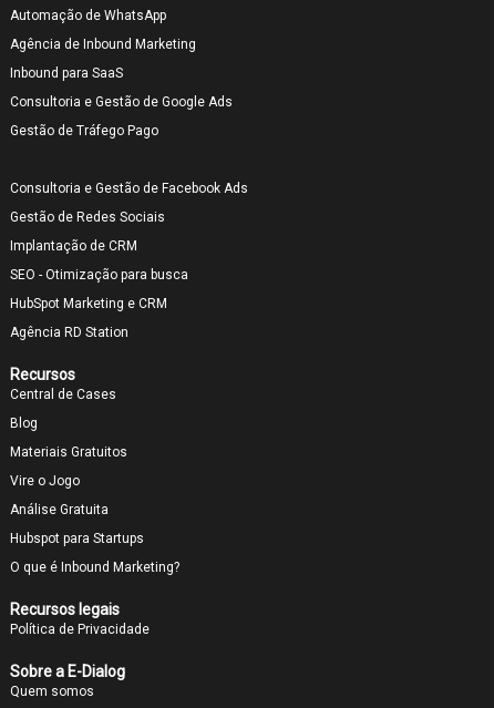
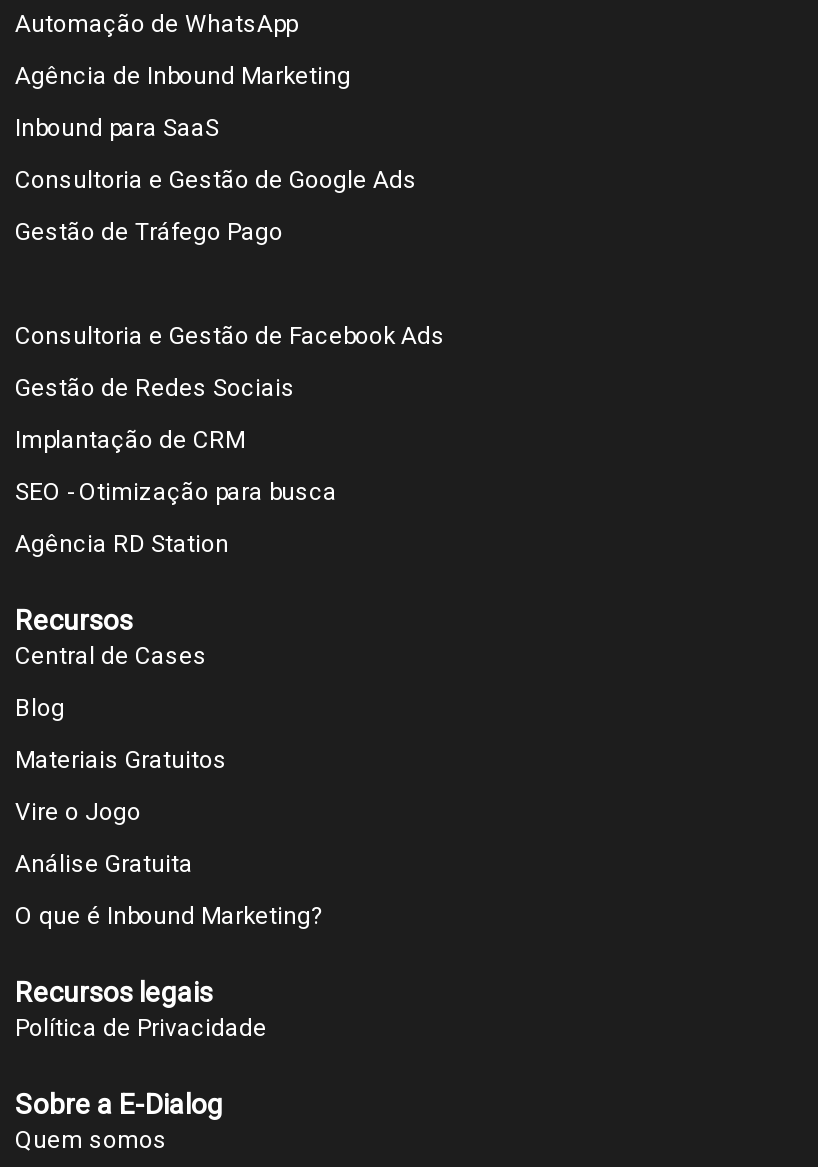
[10,296,167,311] HubSpot Marketing e CRM -> none
[10,531,144,546] Hubspot para Startups -> none

